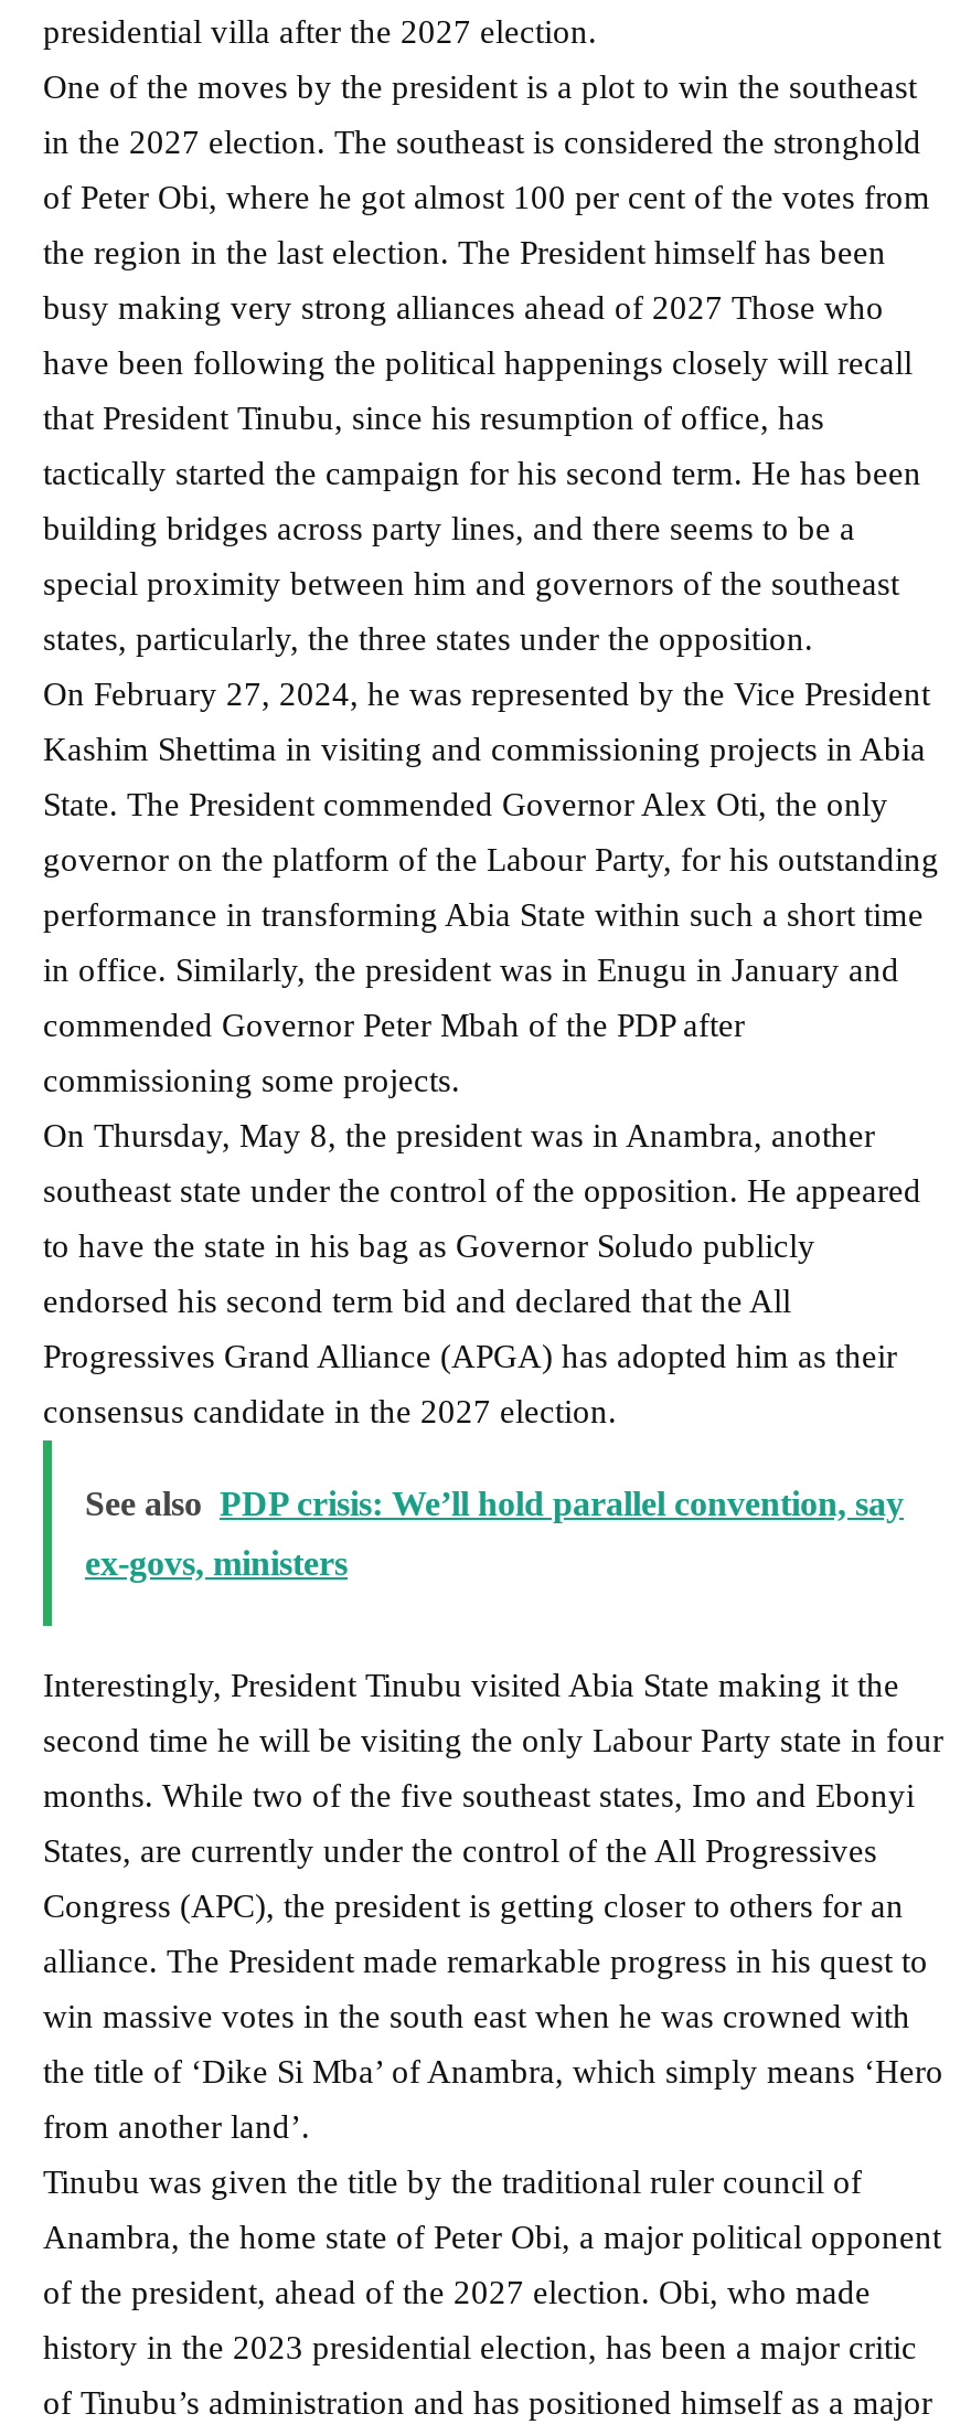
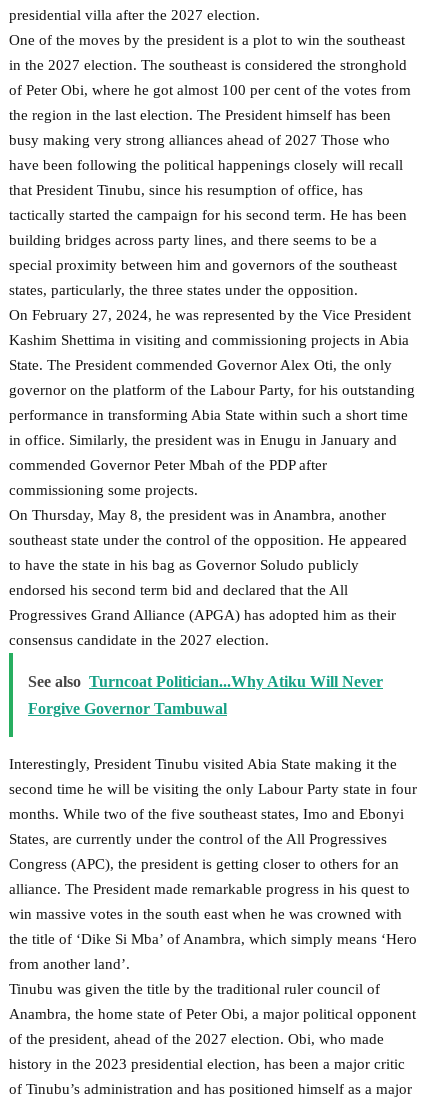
[85,1486,904,1523] See also PDP crisis: We’ll hold parallel convention, say -> [28,673,383,690] See also Turncoat Politician...Why Atiku Will Never
[85,1545,348,1583] ex-govs, ministers -> [28,700,227,717] Forgive Governor Tambuwal

